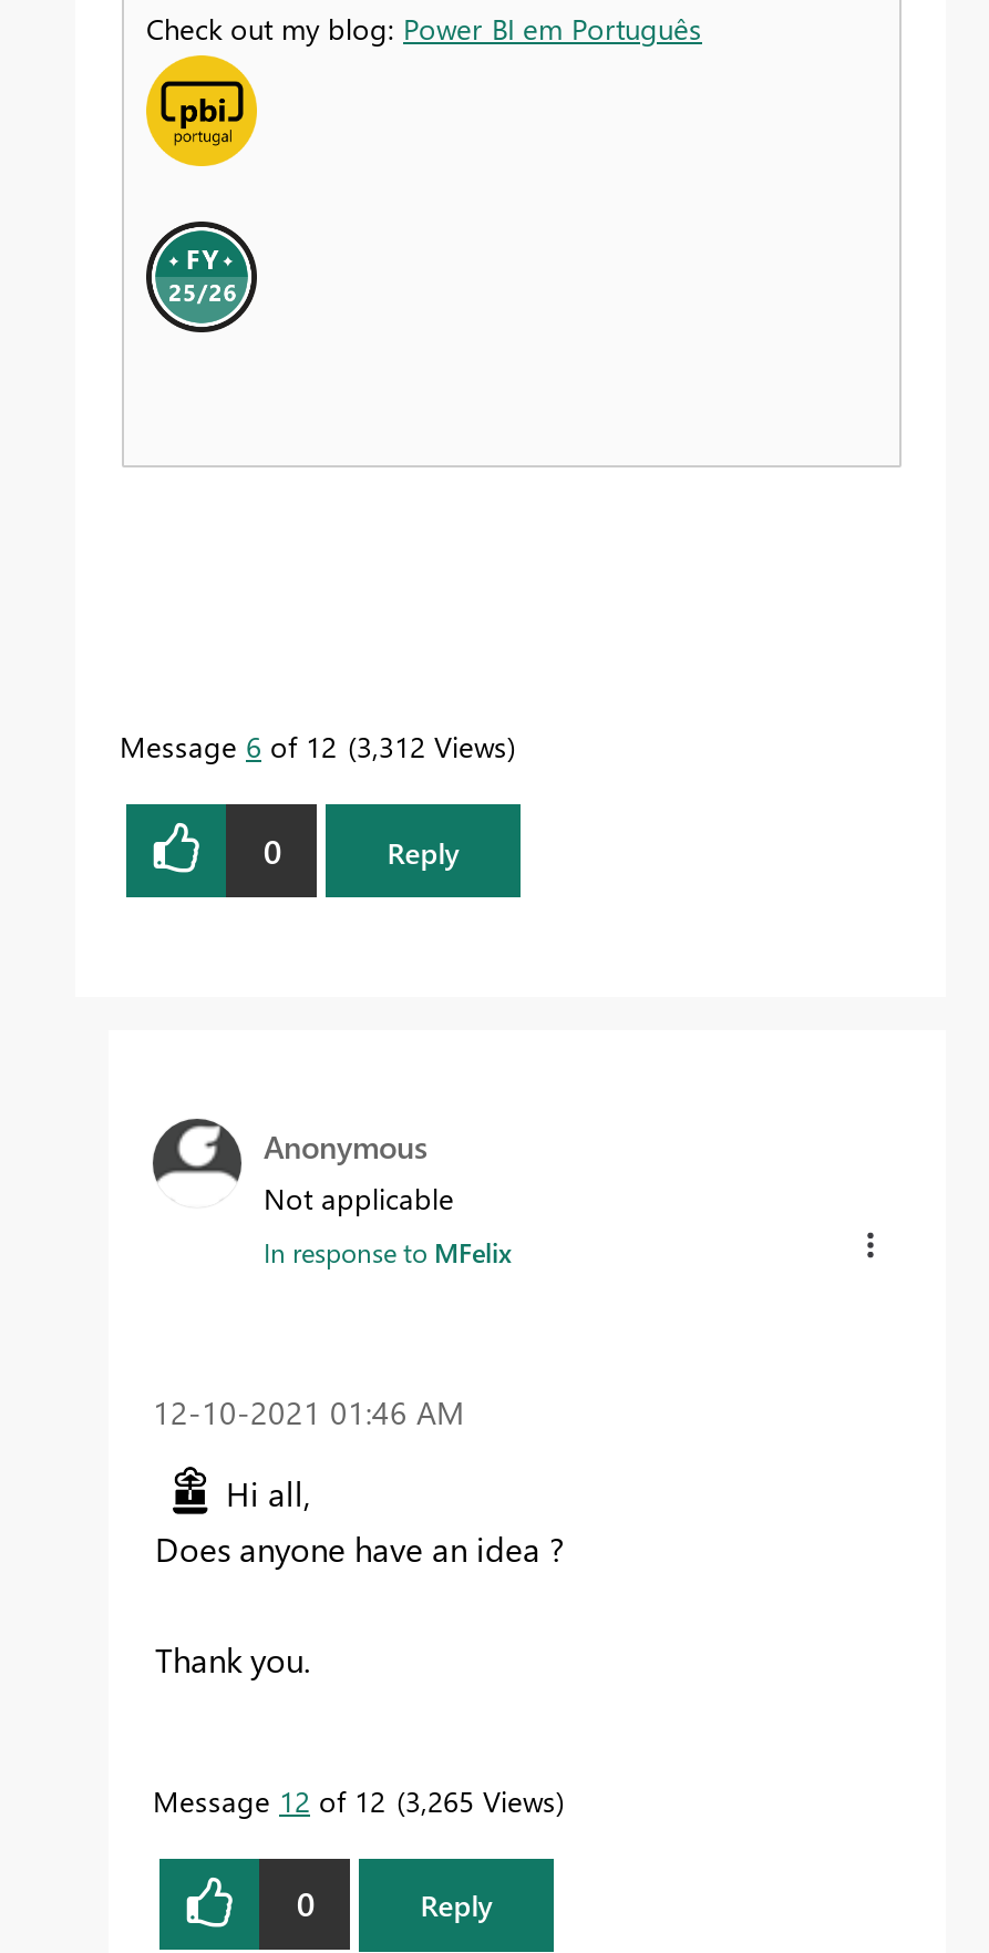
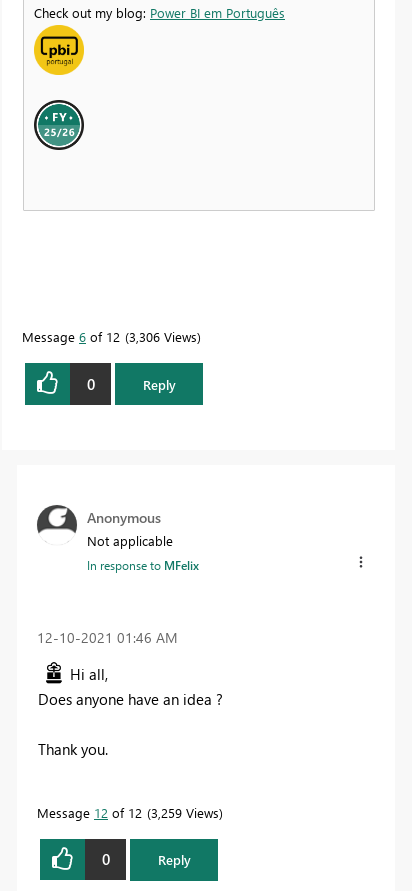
[120,727,507,765] Message 6 of 12 3,312 Views -> [22,328,197,345] Message 6 of 12 3,306 Views
[153,1781,556,1818] Message 12 of 12 3,265 Views -> [37,804,219,821] Message 12 of 12 3,259 Views

